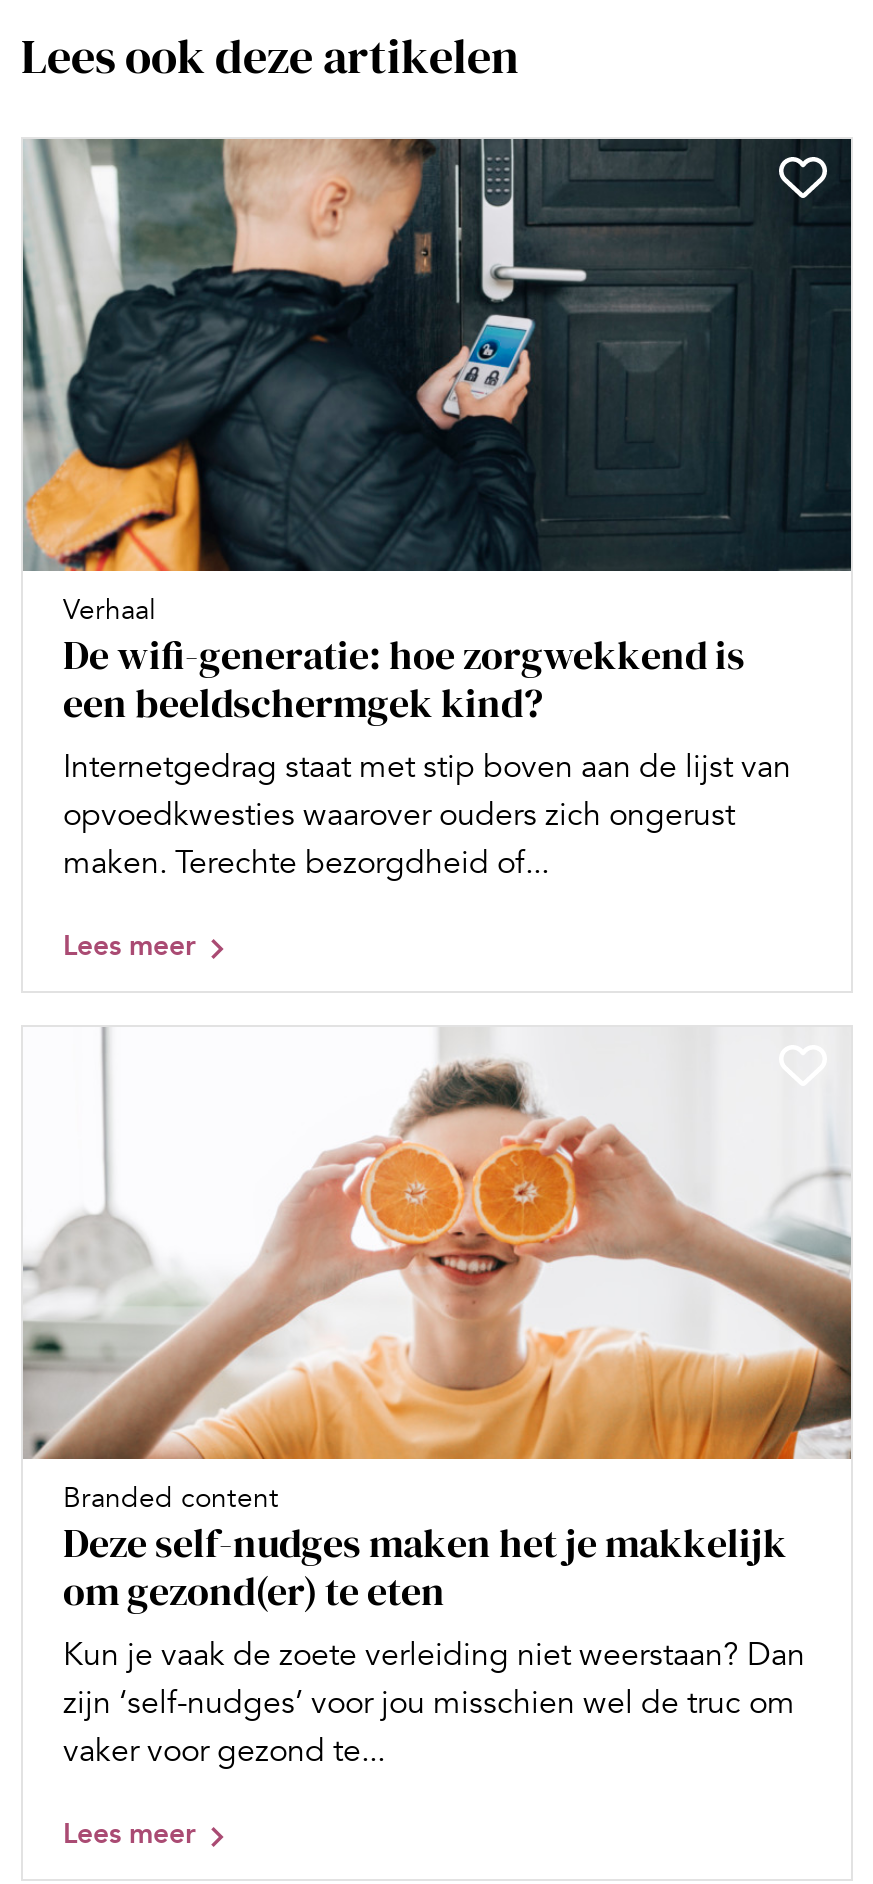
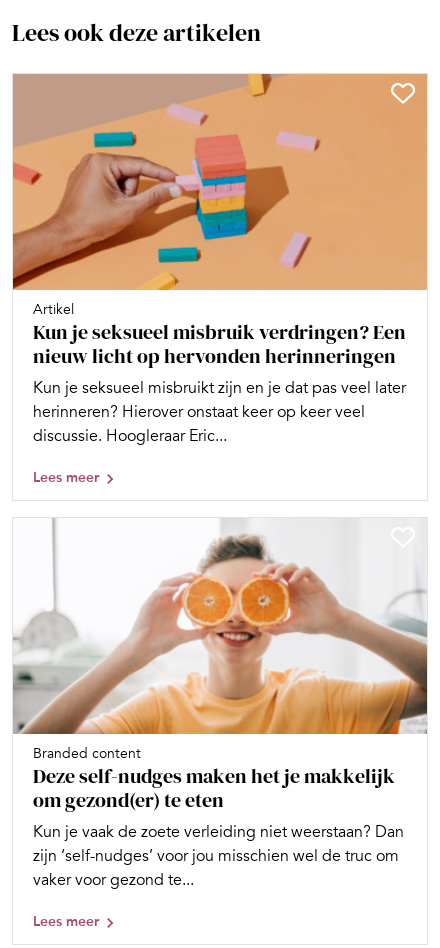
[21,137,853,883] [image] | Verhaal | De wifi-generatie: hoe zorgwekkend is | een beeldschermgek kind? | Internetgedrag staat met stip boven aan de lijst van | opvoedkwesties waarover ouders zich ongerust | maken. Terechte bezorgdheid of... -> [12,73,428,446] [image] | Artikel | Kun je seksueel misbruik verdringen? Een | nieuw licht op hervonden herinneringen | Kun je seksueel misbruikt zijn en je dat pas veel later | herinneren? Hierover onstaat keer op keer veel | discussie. Hoogleraar Eric...

